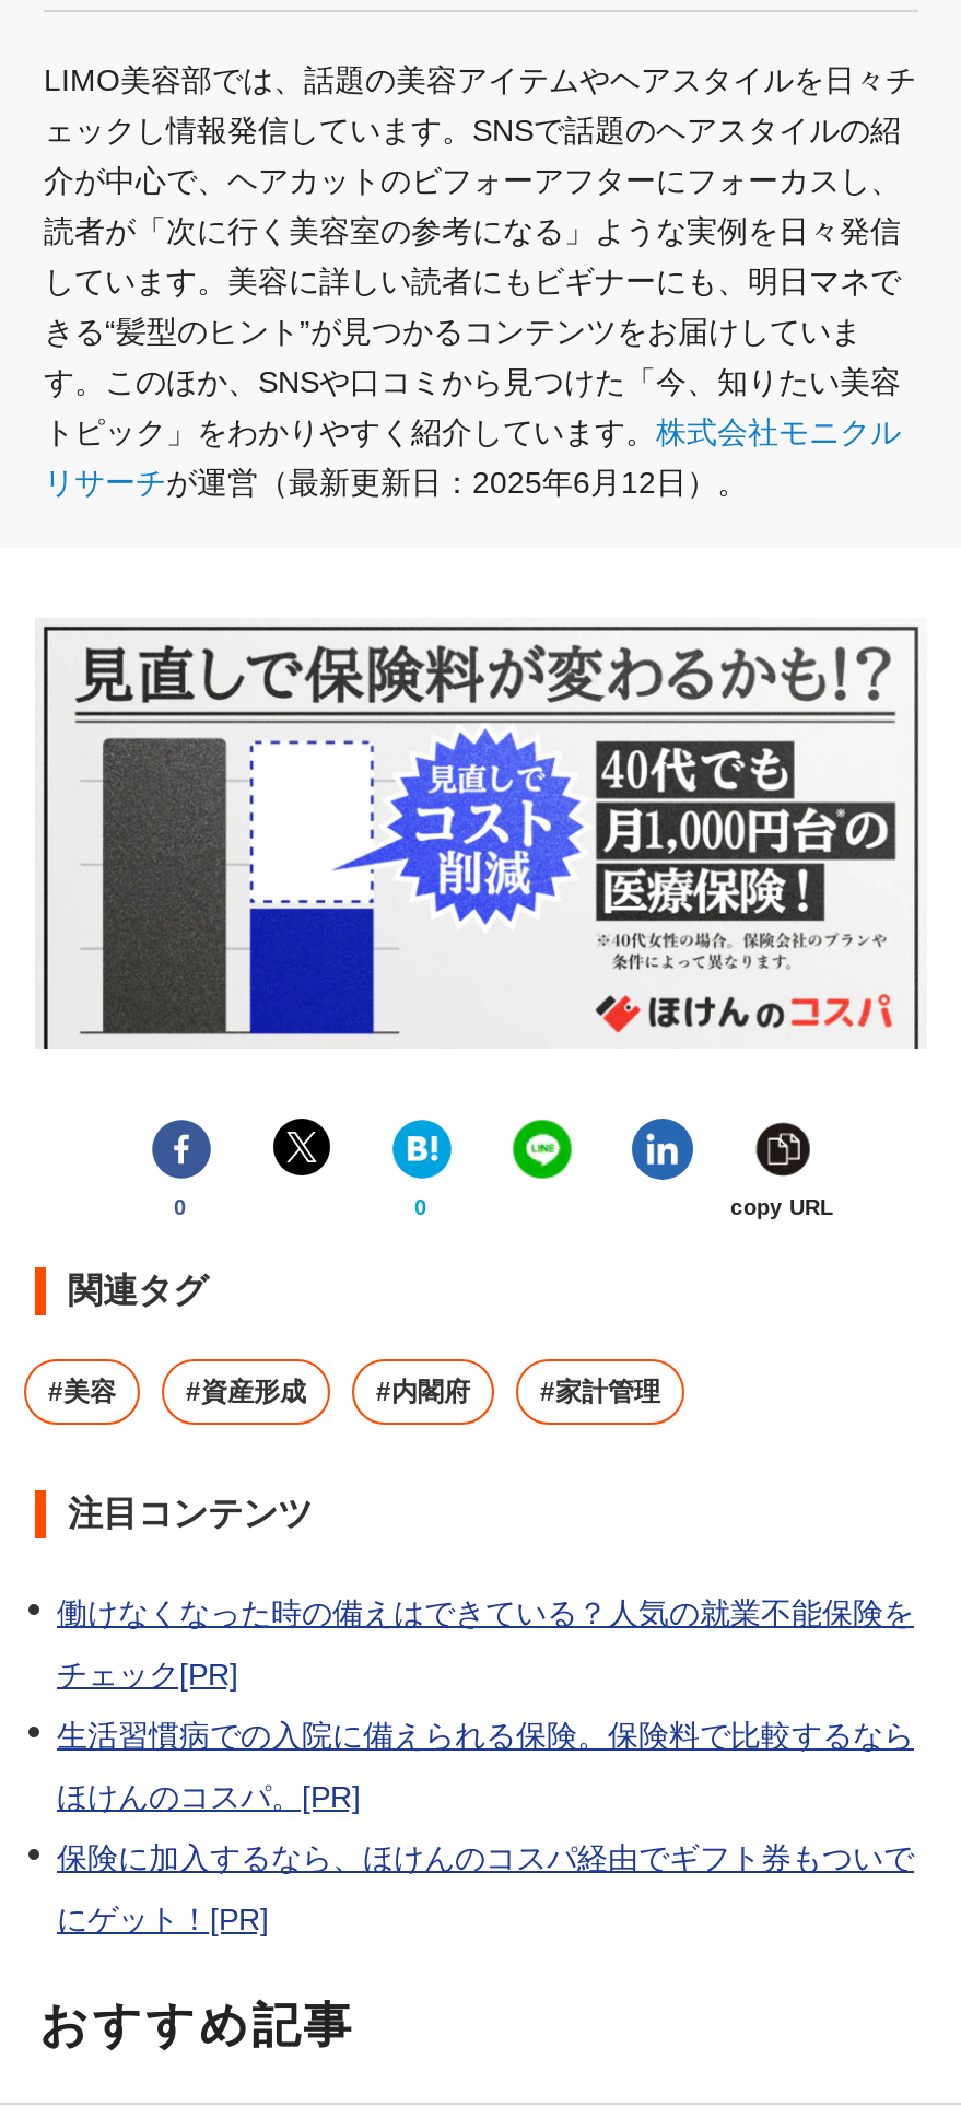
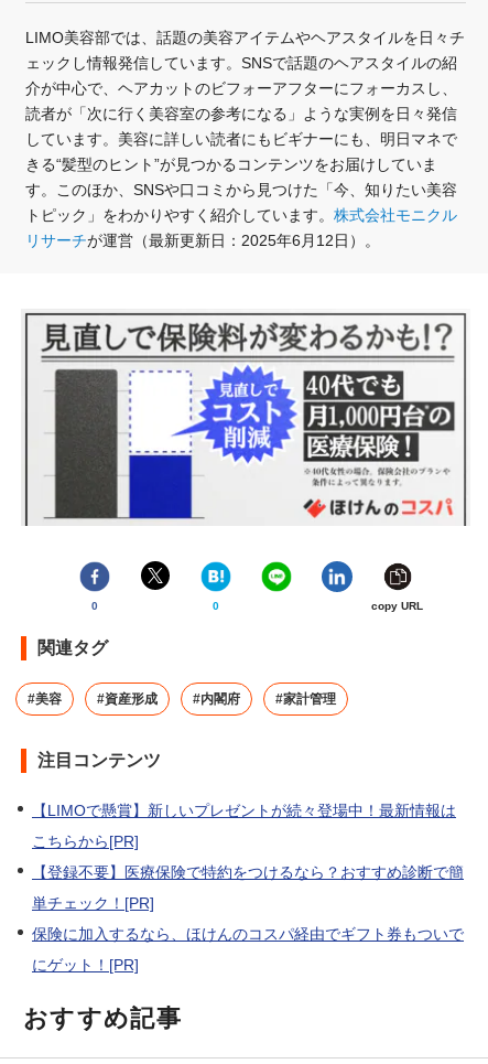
[57,1595,914,1630] 働けなくなった時の備えはできている？人気の就業不能保険を -> [32,802,456,820] 【LIMOで懸賞】新しいプレゼントが続々登場中！最新情報は
[57,1657,238,1692] チェック[PR] -> [32,833,139,851] こちらから[PR]
[57,1718,914,1753] 生活習慣病での入院に備えられる保険。保険料で比較するなら -> [32,864,464,882] 【登録不要】医療保険で特約をつけるなら？おすすめ診断で簡
[57,1779,361,1814] ほけんのコスパ。[PR] -> [32,895,154,912] 単チェック！[PR]

